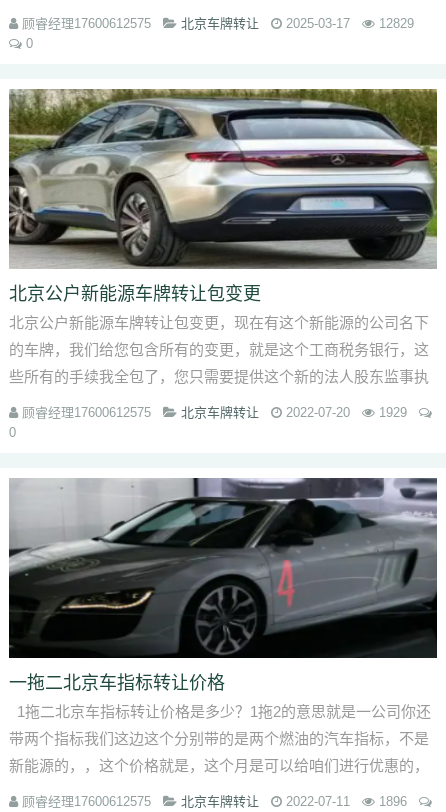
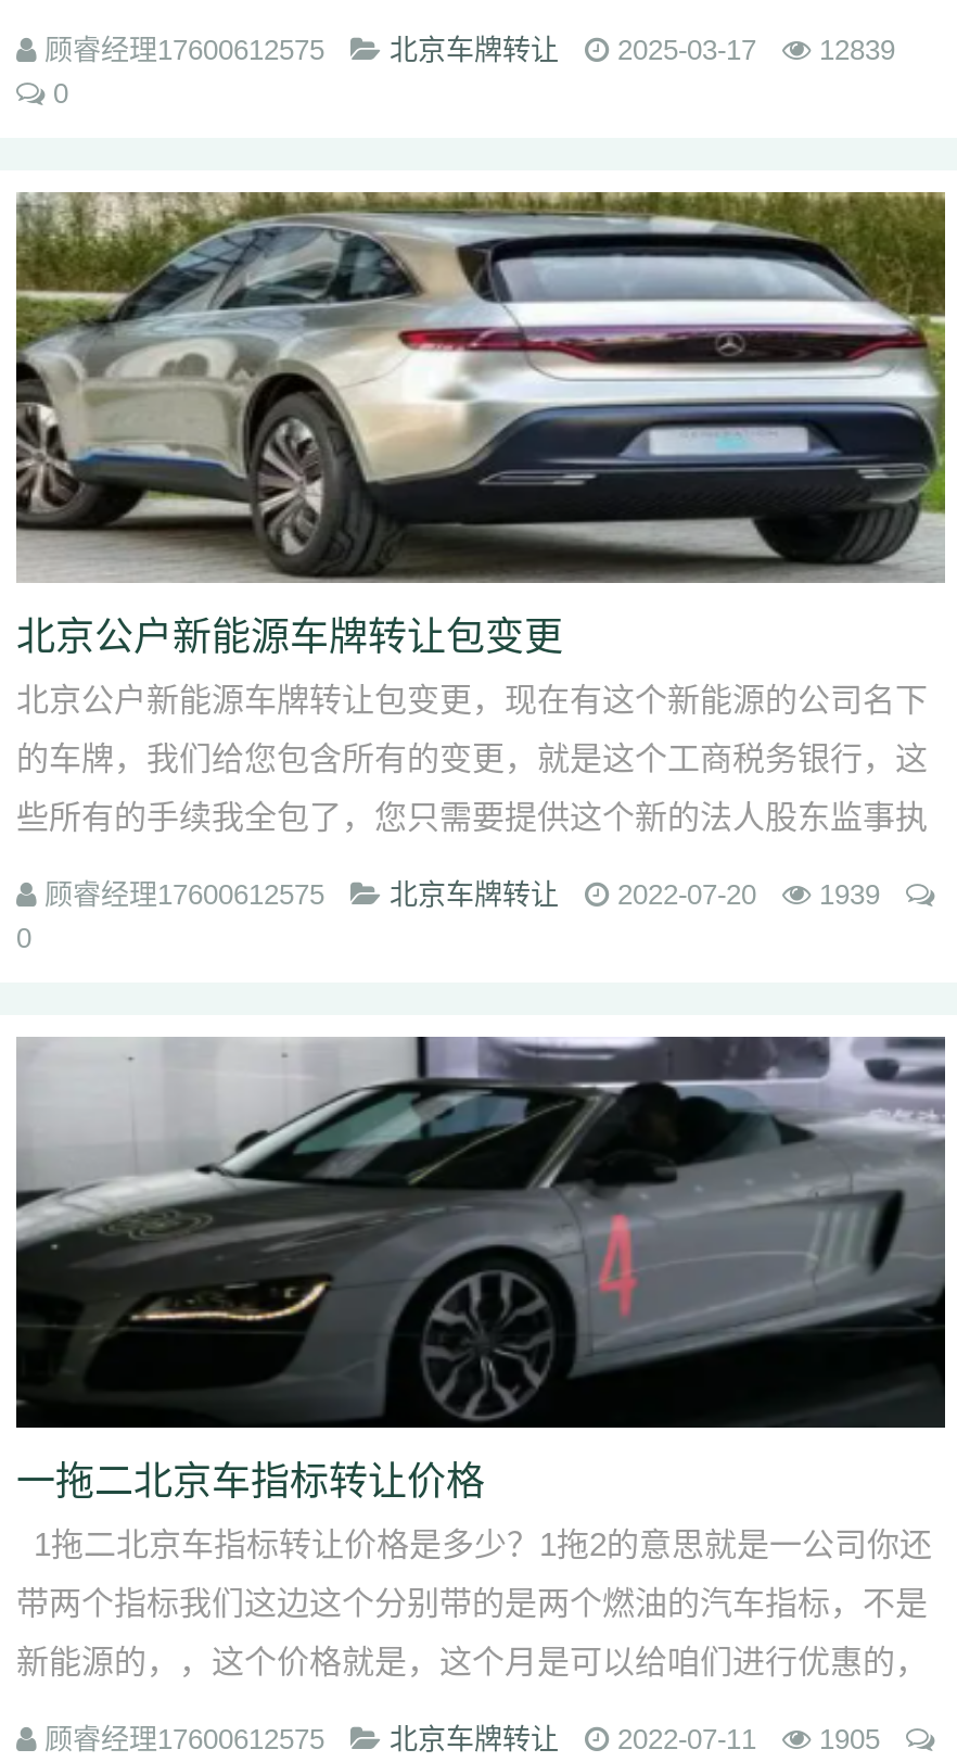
[22,16,414,31] 顾睿经理17600612575 北京车牌转让 2025-03-17 12829 -> [44,34,895,66] 顾睿经理17600612575 北京车牌转让 2025-03-17 12839
[22,405,407,420] 顾睿经理17600612575 北京车牌转让 2022-07-20 1929 -> [44,878,880,911] 顾睿经理17600612575 北京车牌转让 2022-07-20 1939
[22,794,407,809] 顾睿经理17600612575 北京车牌转让 2022-07-11 1896 -> [44,1723,880,1755] 顾睿经理17600612575 北京车牌转让 2022-07-11 1905

